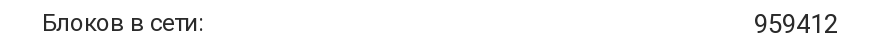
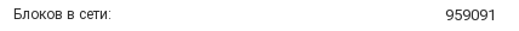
[754,9,838,39] 959412 -> [445,6,496,24] 959091

